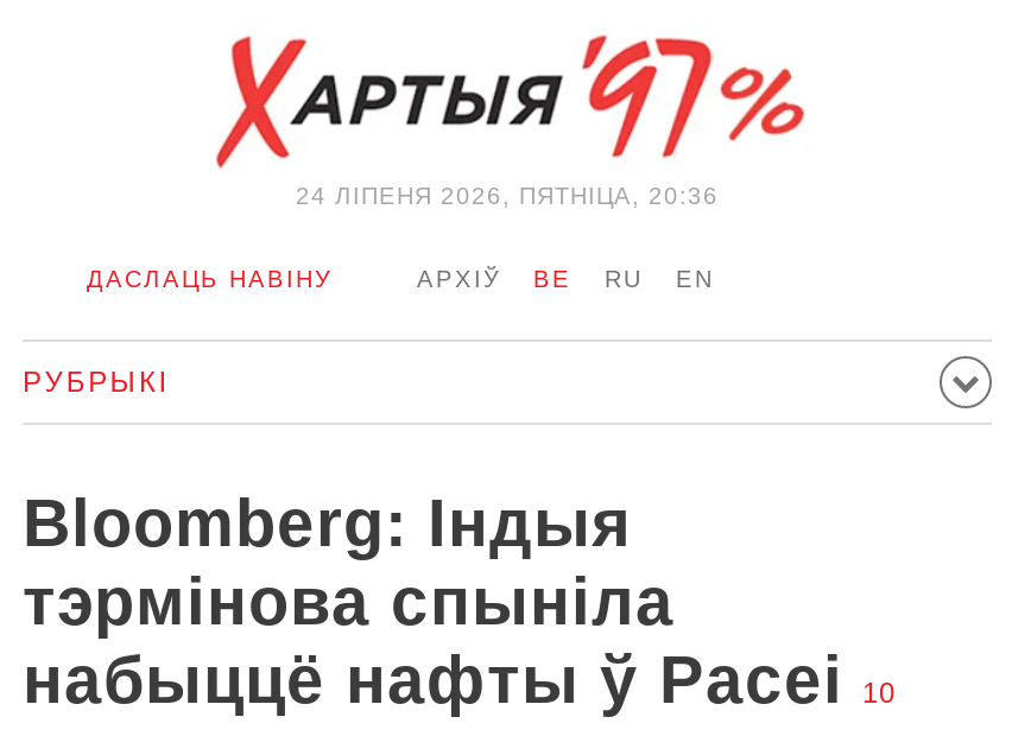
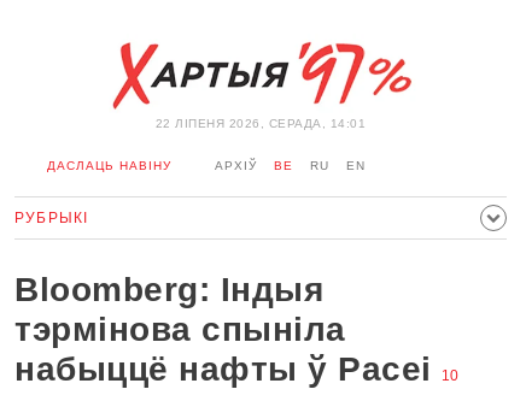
[296,183,719,209] 24 ЛIПЕНЯ 2026, ПЯТНІЦА, 20:36 -> [155,117,366,130] 22 ЛIПЕНЯ 2026, СЕРАДА, 14:01

